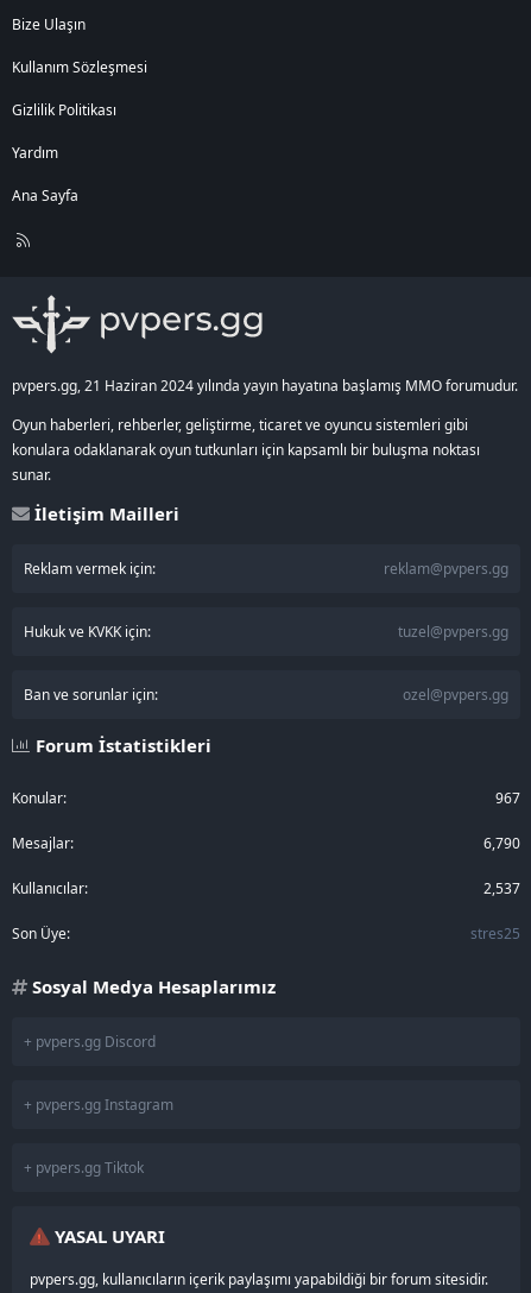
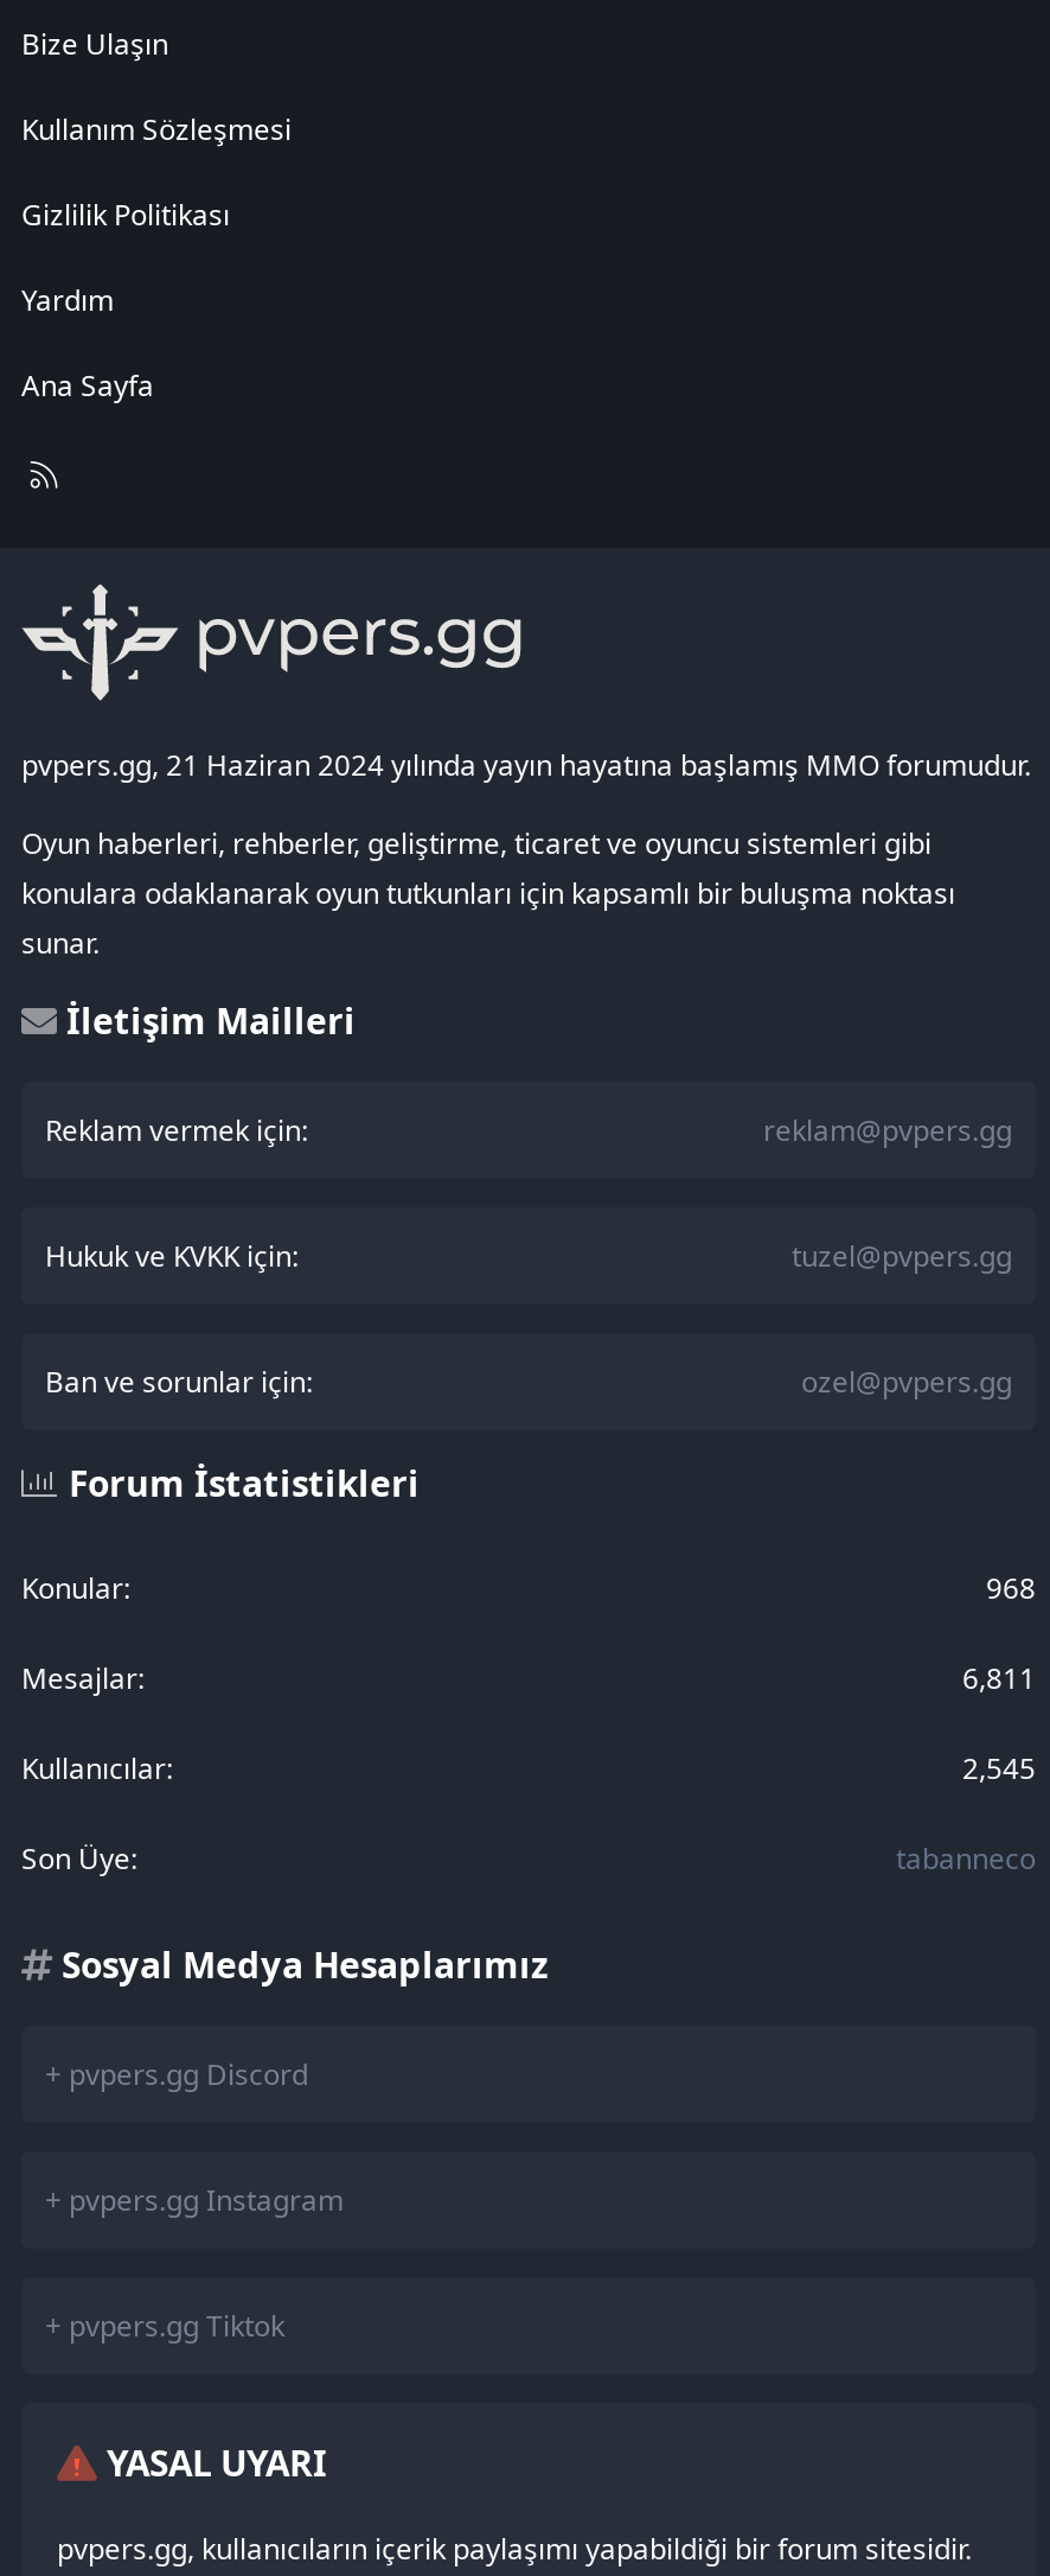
[495,788,520,808] 967 -> [986,1568,1036,1608] 968
[483,833,520,853] 6,790 -> [962,1658,1036,1698] 6,811
[483,878,520,898] 2,537 -> [962,1748,1036,1788] 2,545
[470,923,520,944] stres25 -> [896,1838,1036,1879] tabanneco

